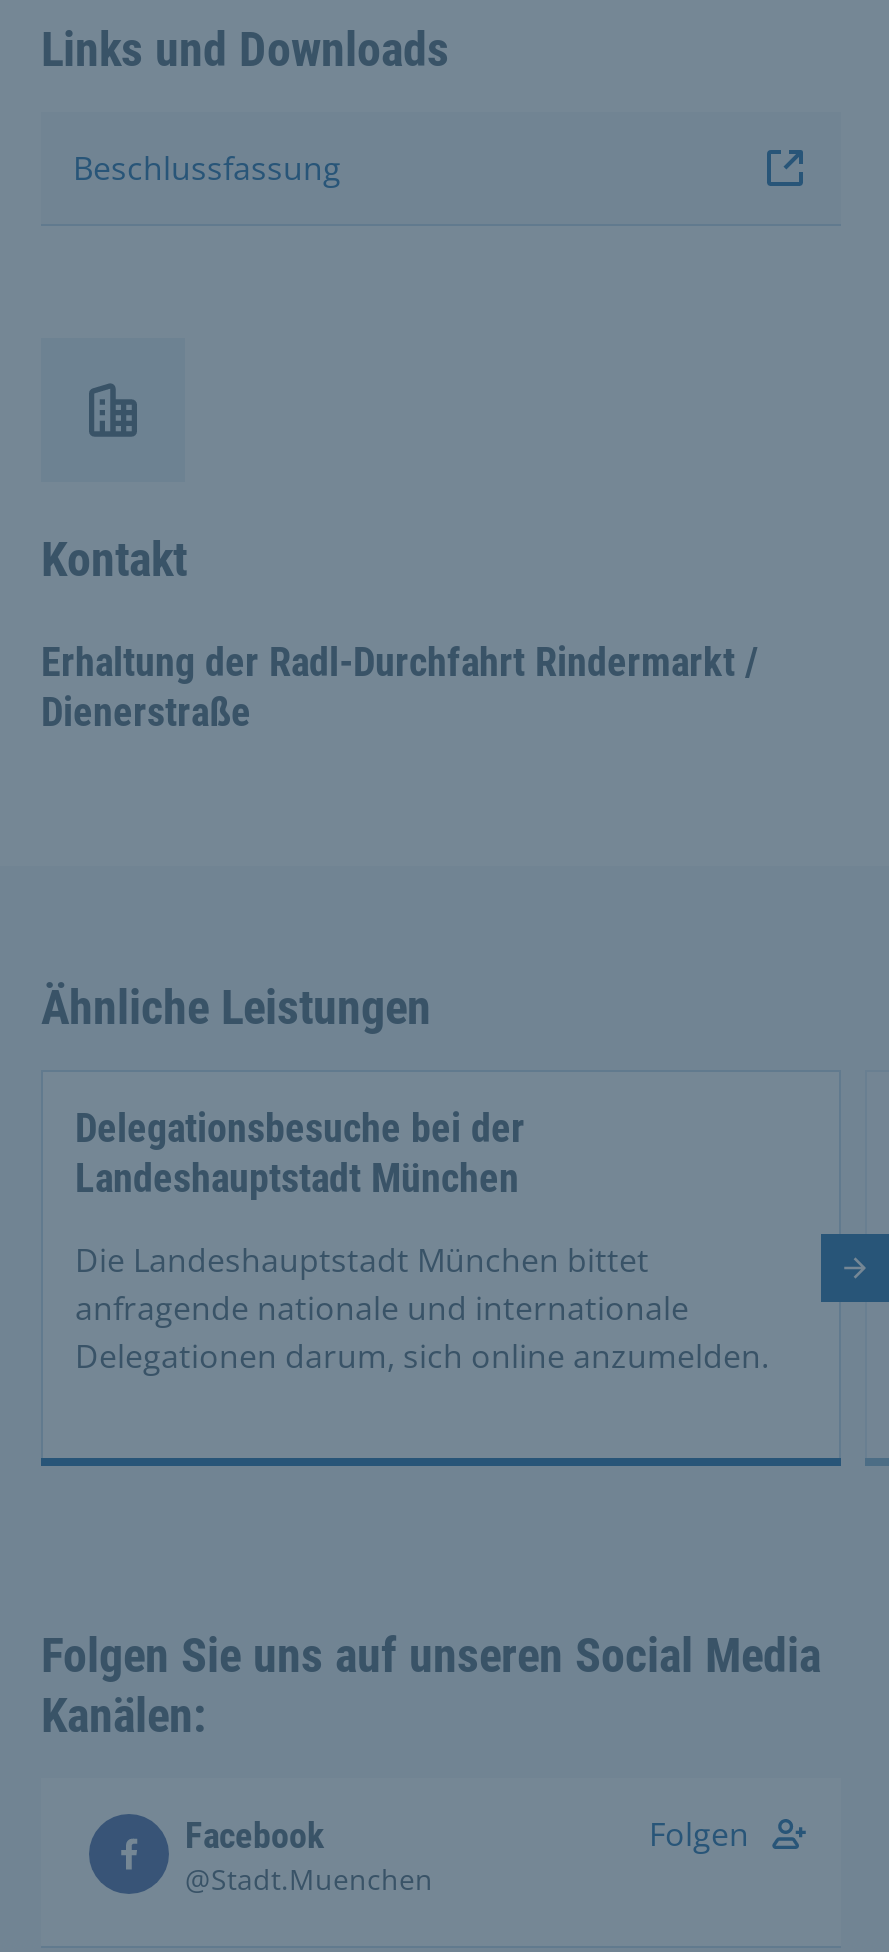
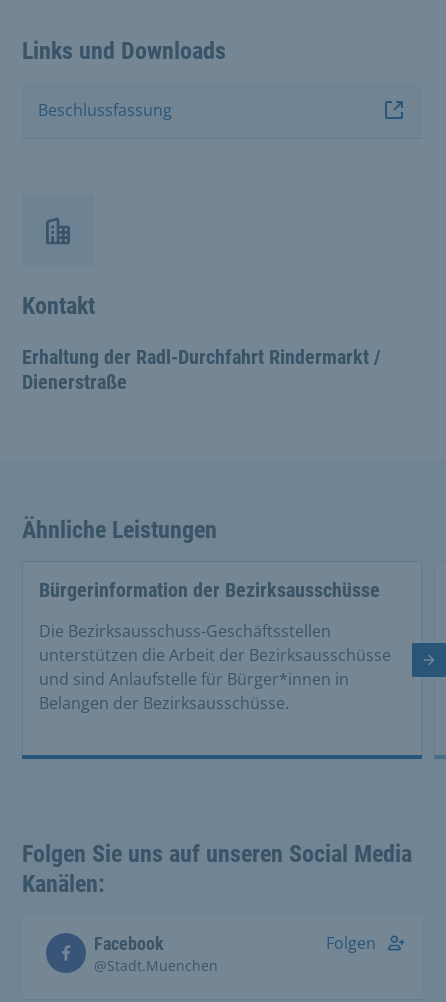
[75,1103,525,1201] Delegationsbesuche bei der | Landeshauptstadt München -> [39,578,380,602] Bürgerinformation der Bezirksausschüsse
[75,1237,769,1377] Die Landeshauptstadt München bittet | anfragende nationale und internationale | Delegationen darum, sich online anzumelden. -> [39,620,391,714] Die Bezirksausschuss-Geschäftsstellen | unterstützen die Arbeit der Bezirksausschüsse | und sind Anlaufstelle für Bürger*innen in | Belangen der Bezirksausschüsse.

